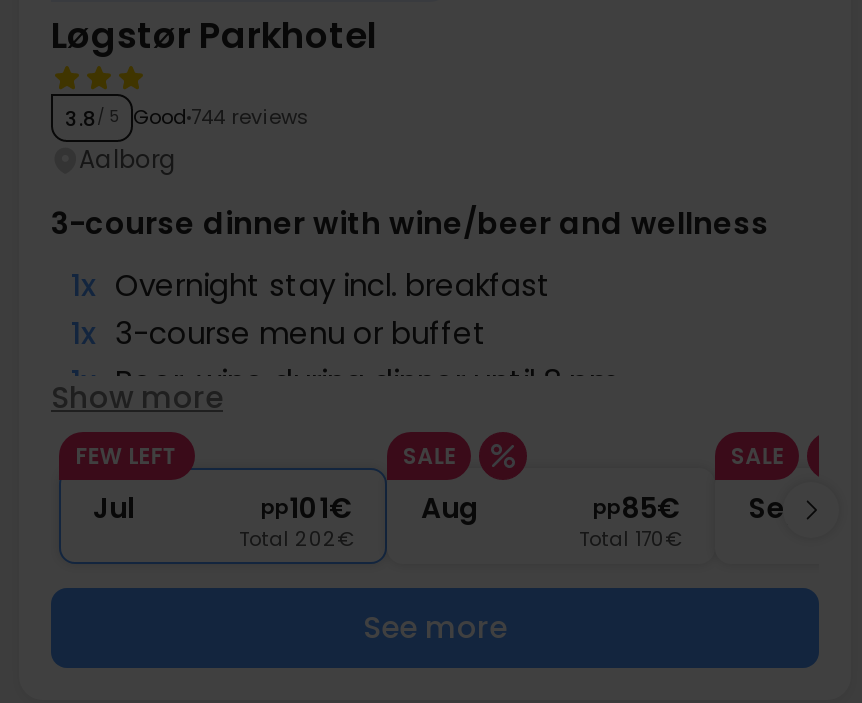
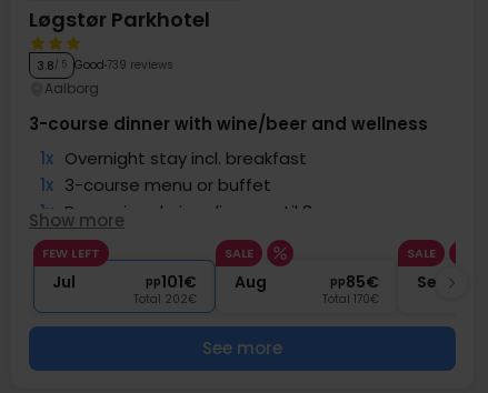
[65,102,309,133] 3.8/ 5 Good 744 reviews -> [37,57,173,74] 3.8/ 5 Good 739 reviews

